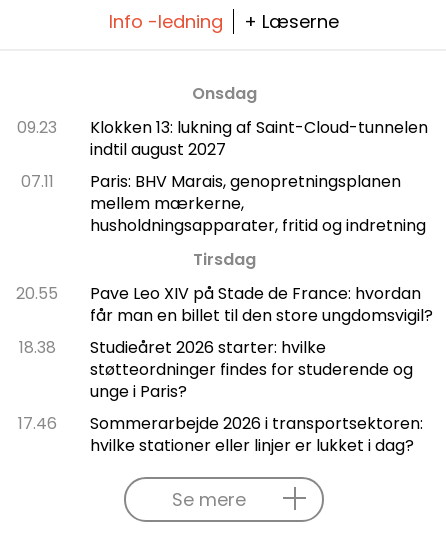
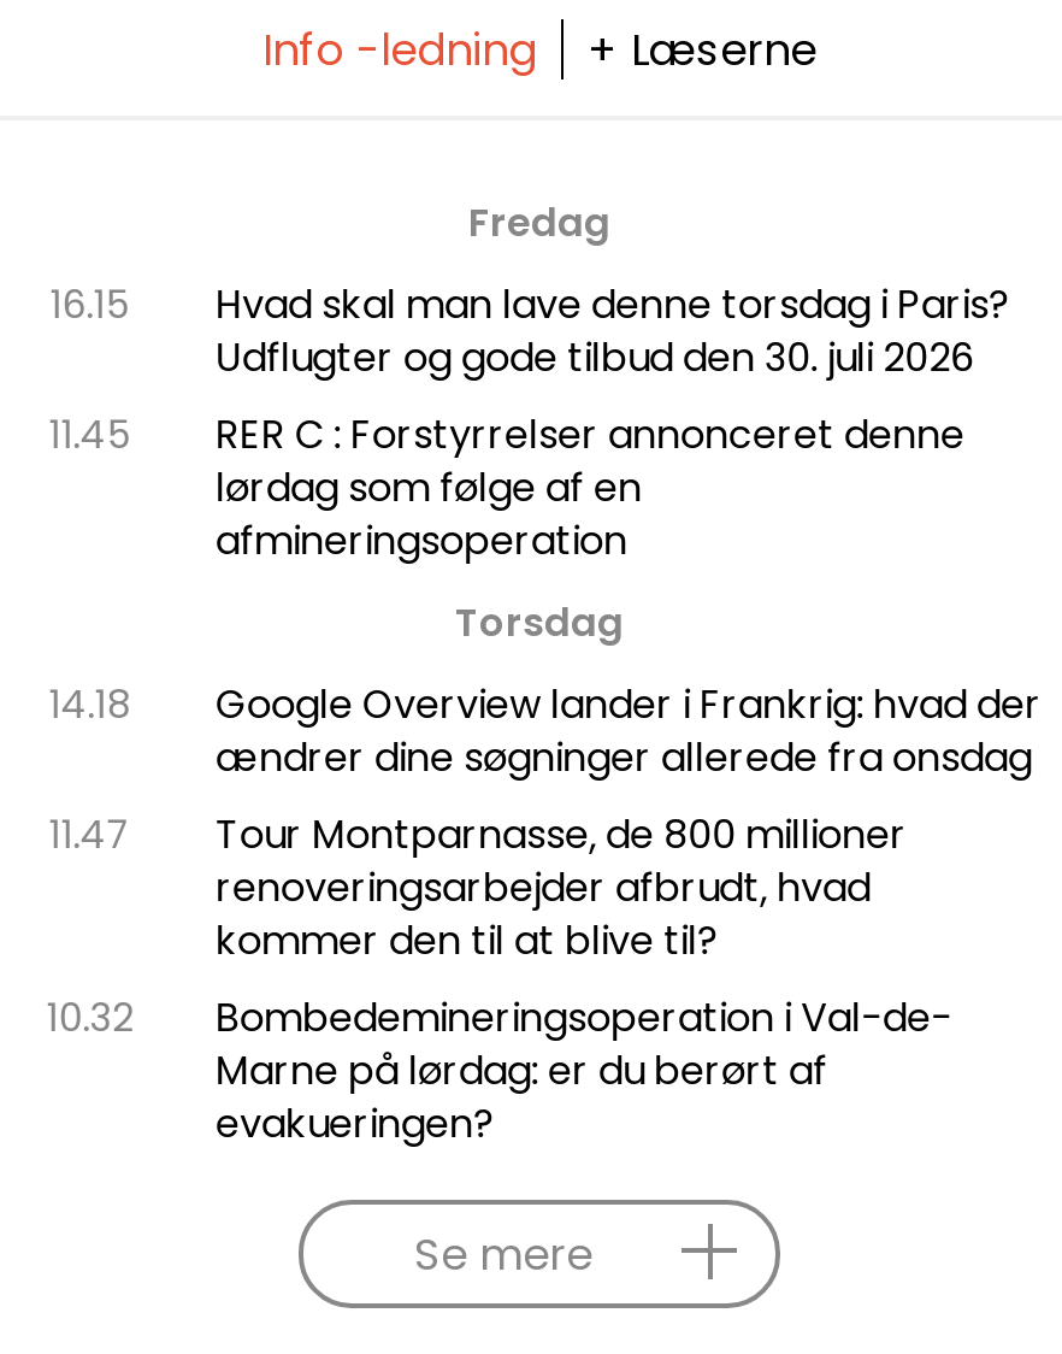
[191,82,256,105] Onsdag -> [468,194,610,250] Fredag
[17,116,428,237] 09.23 | Klokken 13: lukning af Saint-Cloud-tunnelen | indtil august 2027 | 07.11 | Paris: BHV Marais, genopretningsplanen | mellem mærkerne, | husholdningsapparater, fritid og indretning -> [49,276,1011,568] 16.15 | Hvad skal man lave denne torsdag i Paris? | Udflugter og gode tilbud den 30. juli 2026 | 11.45 | RER C : Forstyrrelser annonceret denne | lørdag som følge af en | afmineringsoperation
[192,248,255,271] Tirsdag -> [455,594,624,650] Torsdag
[16,282,433,457] 20.55 | Pave Leo XIV på Stade de France: hvordan | får man en billet til den store ungdomsvigil? | 18.38 | Studieåret 2026 starter: hvilke | støtteordninger findes for studerende og | unge i Paris? | 17.46 | Sommerarbejde 2026 i transportsektoren: | hvilke stationer eller linjer er lukket i dag? -> [46,676,1042,1151] 14.18 | Google Overview lander i Frankrig: hvad der | ændrer dine søgninger allerede fra onsdag | 11.47 | Tour Montparnasse, de 800 millioner | renoveringsarbejder afbrudt, hvad | kommer den til at blive til? | 10.32 | Bombedemineringsoperation i Val-de- | Marne på lørdag: er du berørt af | evakueringen?

